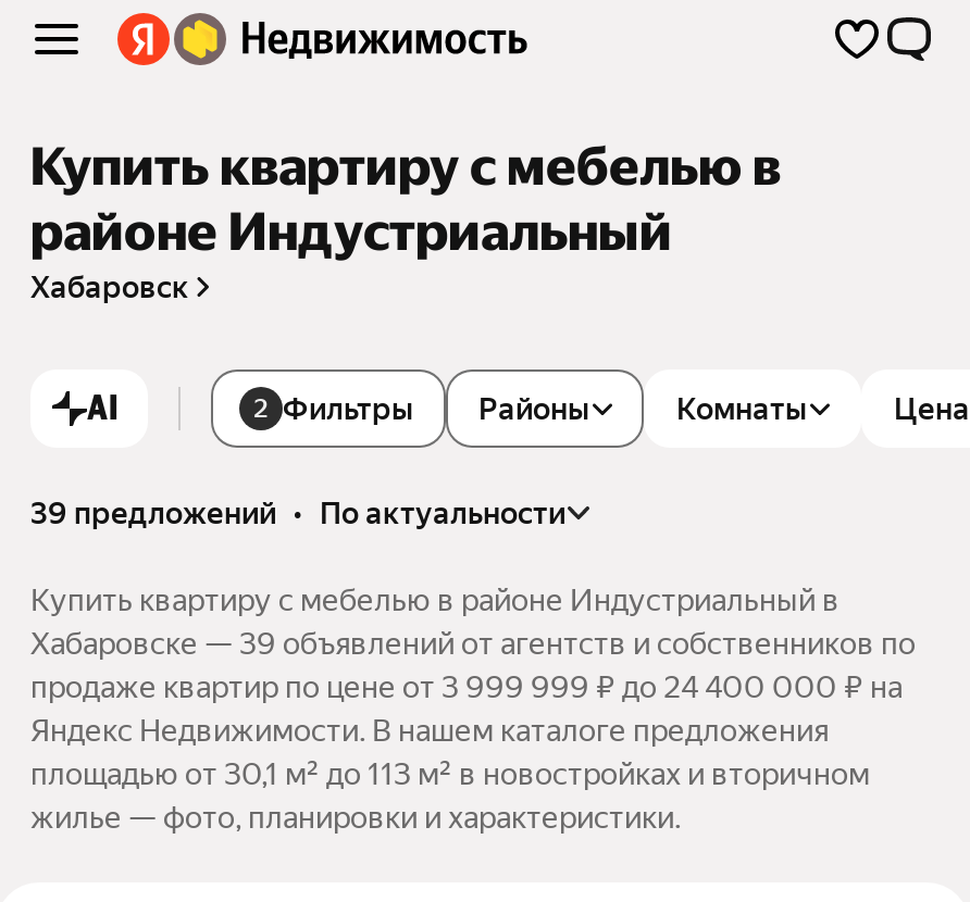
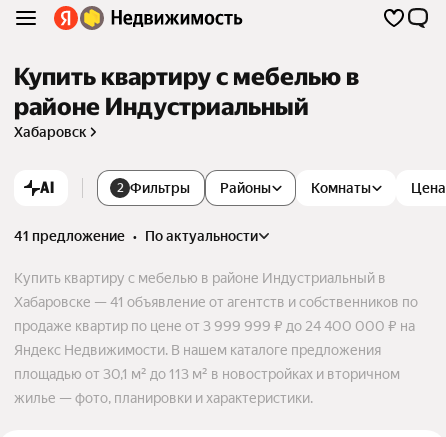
[30,495,565,530] 39 предложений • по актуальности -> [14,228,258,244] 41 предложение • по актуальности
[30,626,916,660] Хабаровске — 39 объявлений от агентств и собственников по -> [14,294,418,310] Хабаровске — 41 объявление от агентств и собственников по

